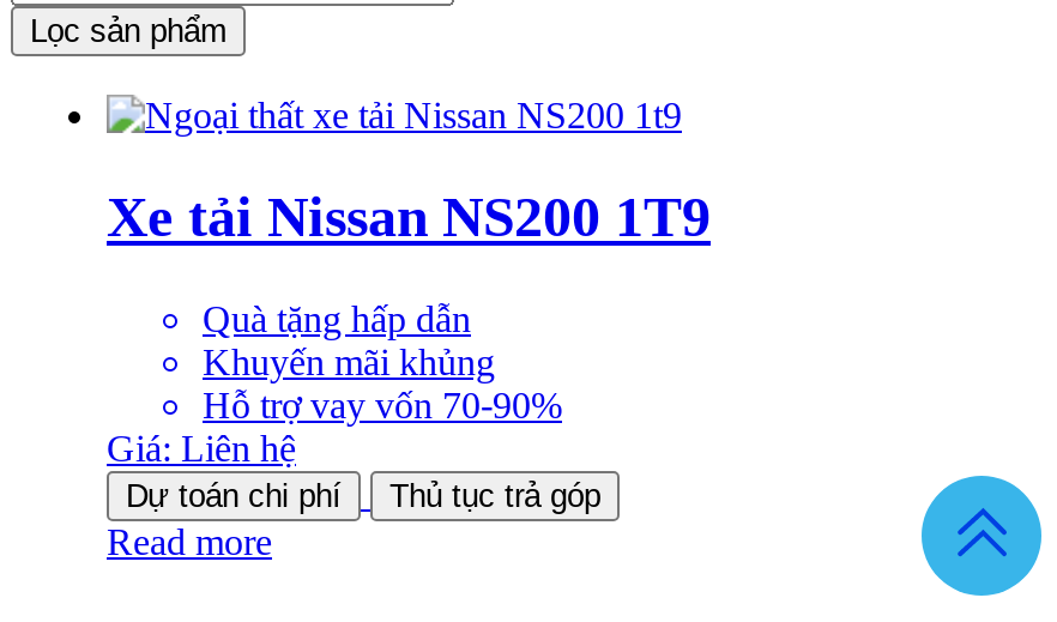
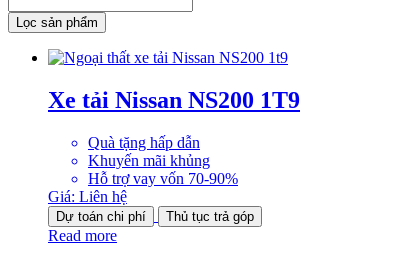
[919,473,1044,598] [image] -> none

